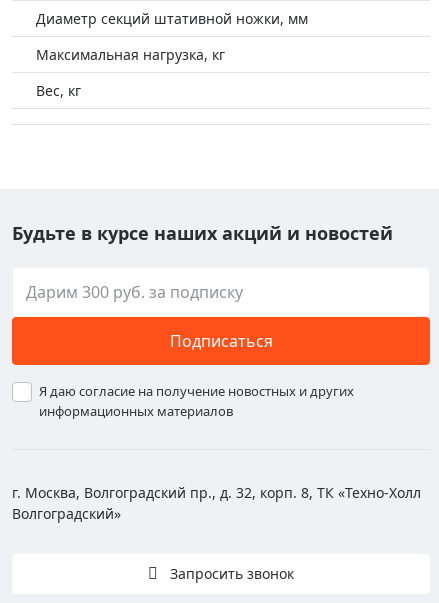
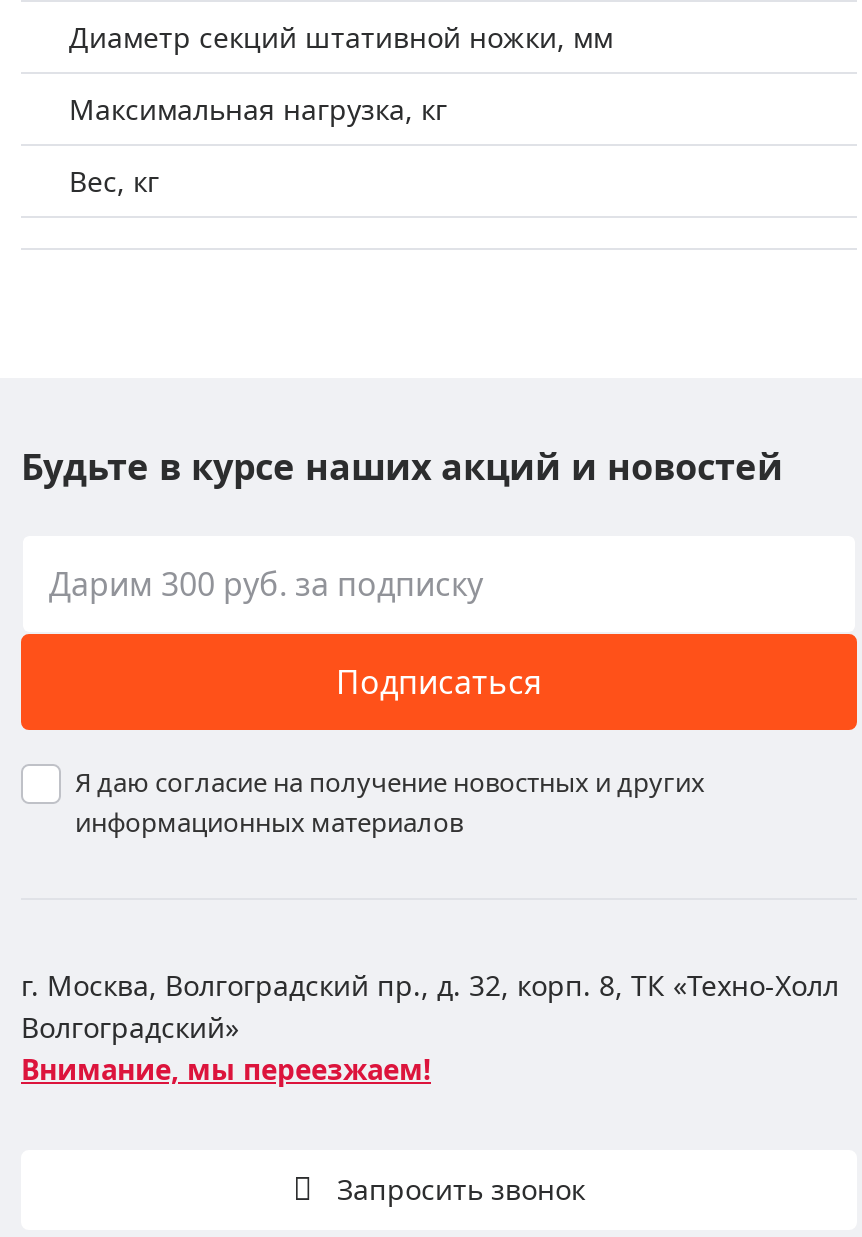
none -> [21,1050,431,1088] Внимание, мы переезжаем!

